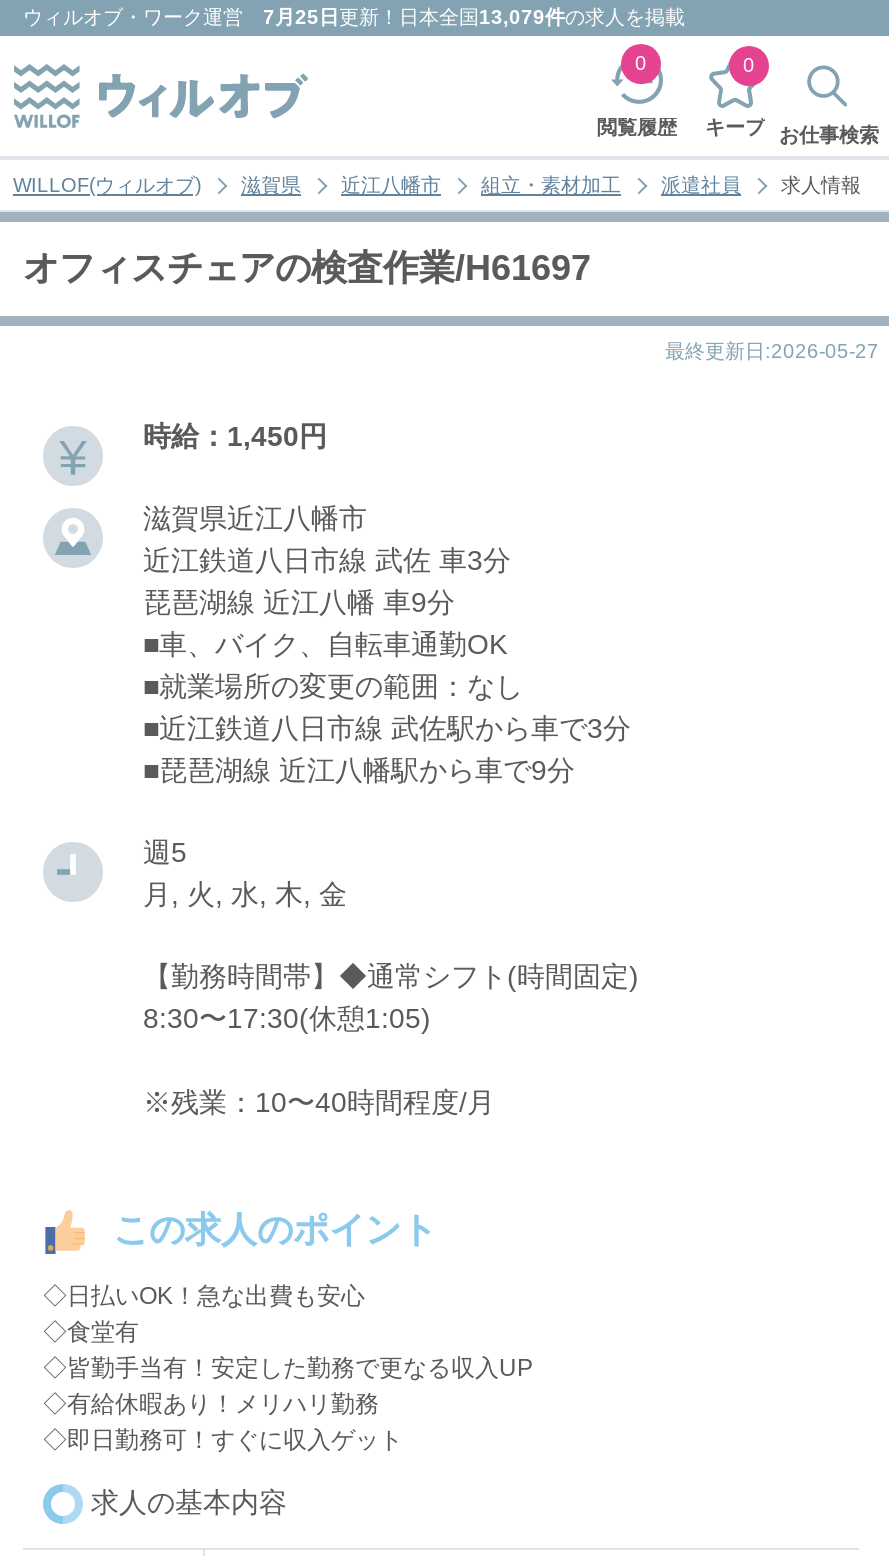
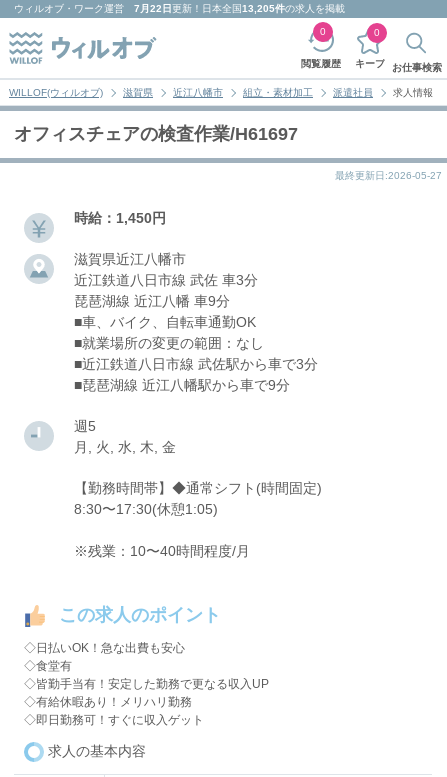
[23,6,685,28] ウィルオブ・ワーク運営7月25日更新！日本全国13,079件の求人を掲載 -> [14,3,345,14] ウィルオブ・ワーク運営7月22日更新！日本全国13,205件の求人を掲載

